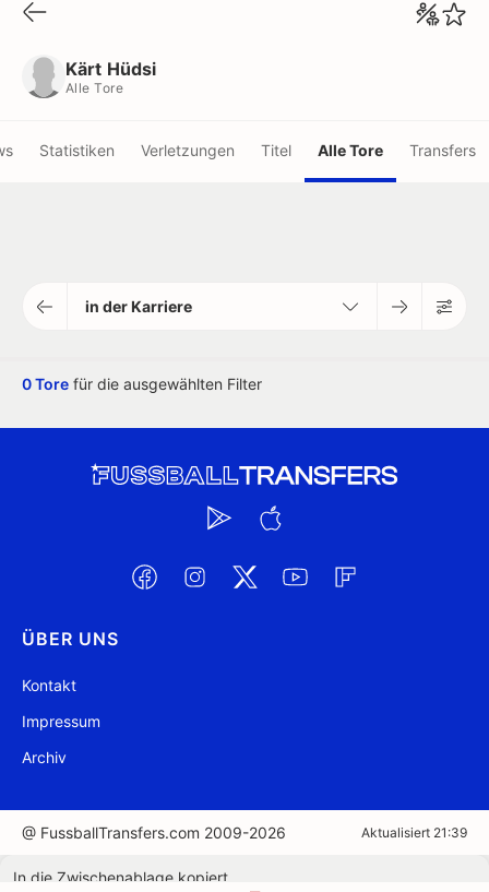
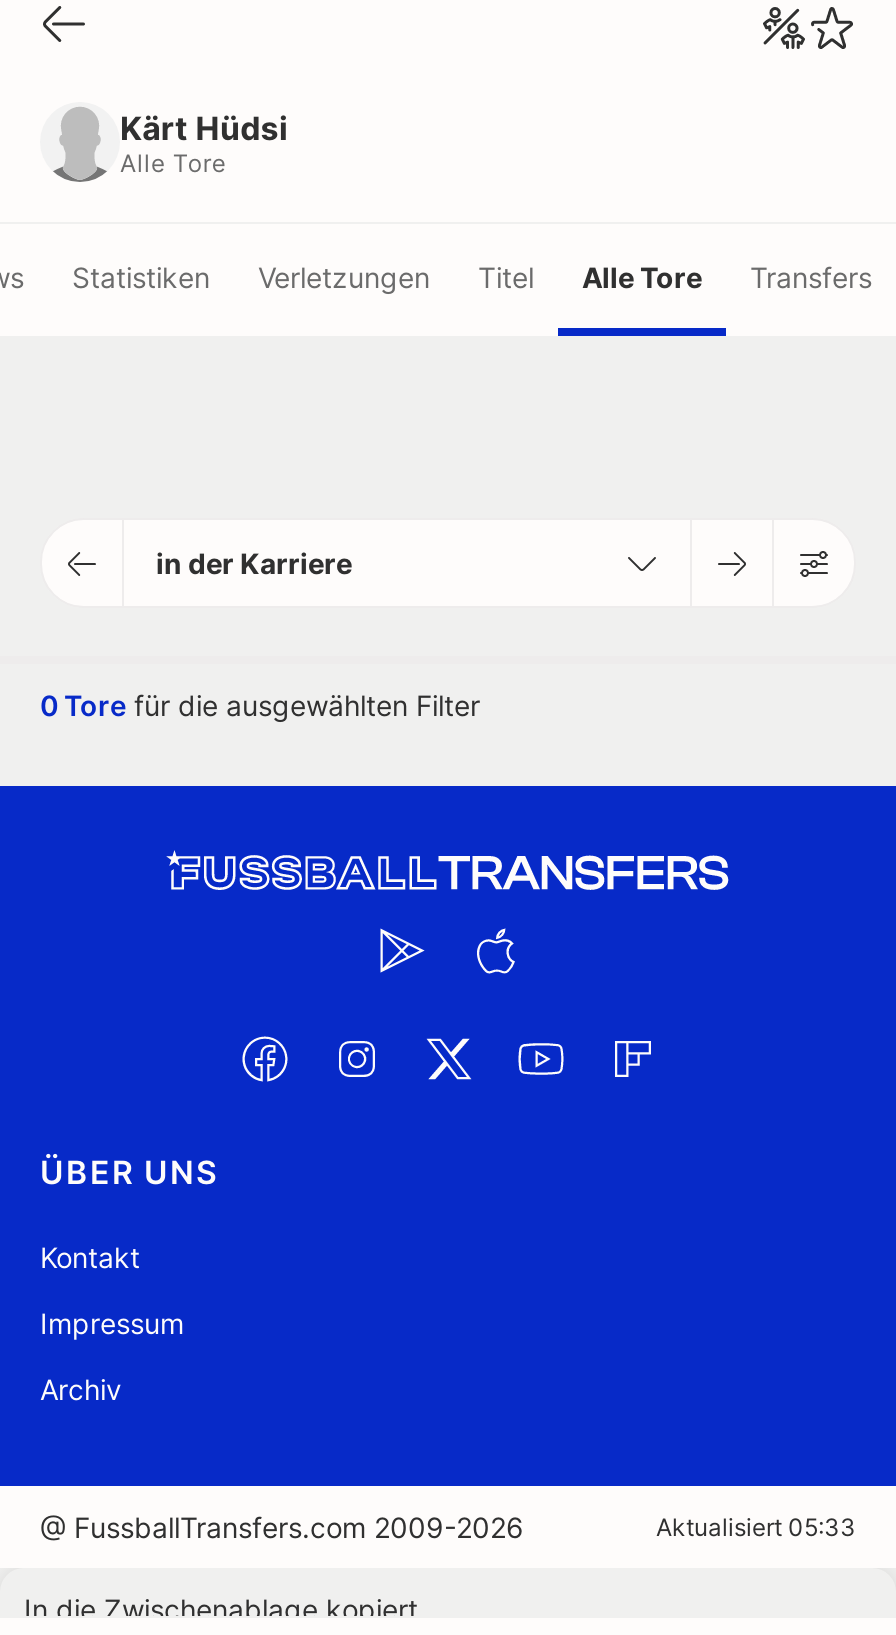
[361,824,467,841] Aktualisiert 21:39 -> [656,1512,856,1542] Aktualisiert 05:33

